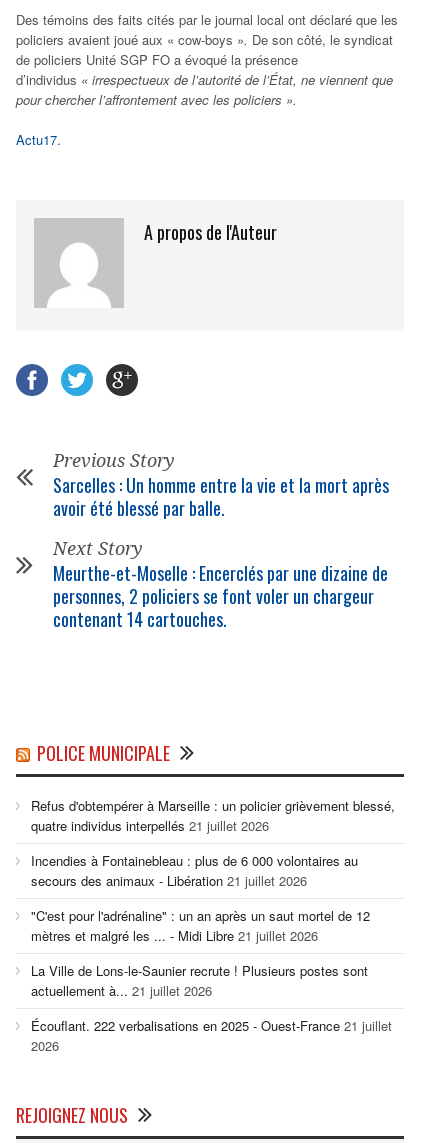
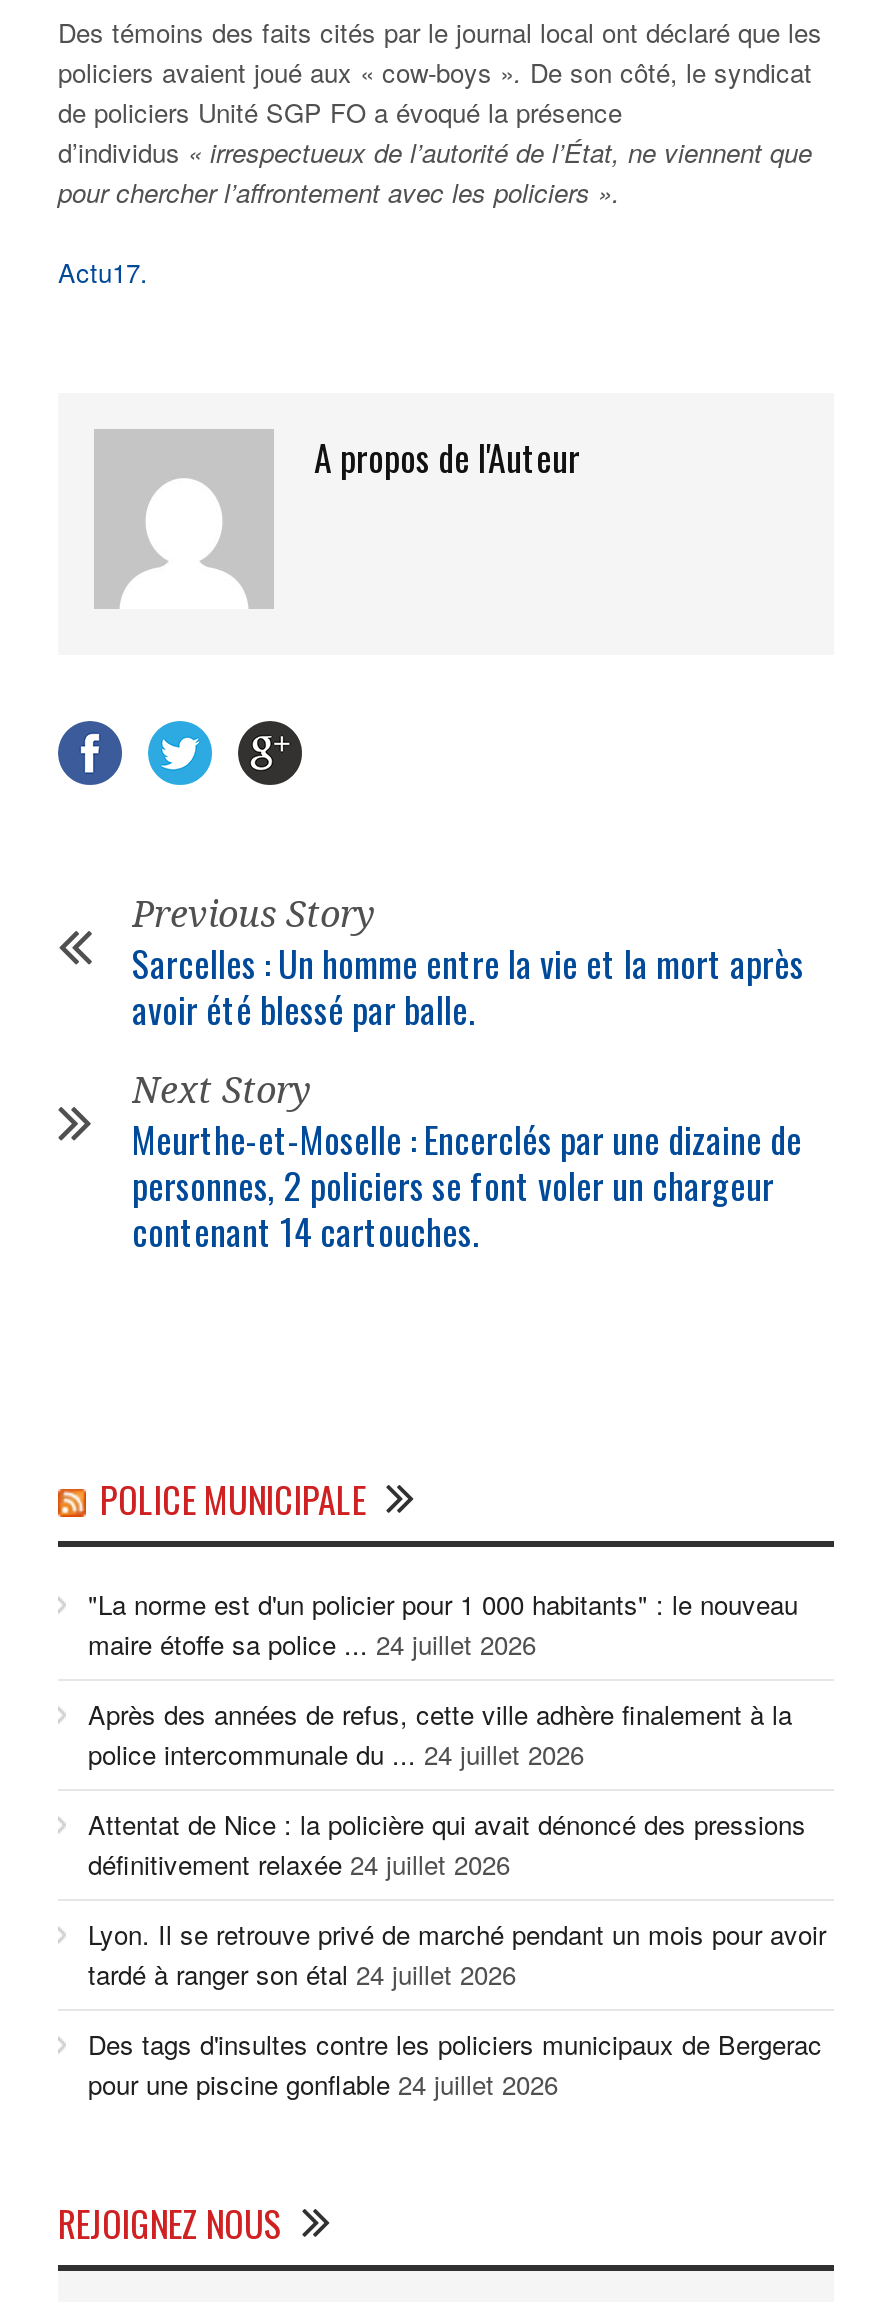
[31,796,395,835] Refus d'obtempérer à Marseille : un policier grièvement blessé, | quatre individus interpellés 21 juillet 2026 -> [88,1585,798,1663] "La norme est d'un policier pour 1 000 habitants" : le nouveau | maire étoffe sa police ... 24 juillet 2026
[31,851,358,890] Incendies à Fontainebleau : plus de 6 000 volontaires au | secours des animaux - Libération 21 juillet 2026 -> [88,1695,792,1773] Après des années de refus, cette ville adhère finalement à la | police intercommunale du ... 24 juillet 2026
[31,906,370,945] "C'est pour l'adrénaline" : un an après un saut mortel de 12 | mètres et malgré les ... - Midi Libre 21 juillet 2026 -> [88,1805,806,1883] Attentat de Nice : la policière qui avait dénoncé des pressions | définitivement relaxée 24 juillet 2026
[31,961,368,1000] La Ville de Lons-le-Saunier recrute ! Plusieurs postes sont | actuellement à... 21 juillet 2026 -> [88,1915,826,1993] Lyon. Il se retrouve privé de marché pendant un mois pour avoir | tardé à ranger son étal 24 juillet 2026
[31,1016,392,1055] Écouflant. 222 verbalisations en 2025 - Ouest-France 21 juillet | 2026 -> [88,2025,822,2103] Des tags d'insultes contre les policiers municipaux de Bergerac | pour une piscine gonflable 24 juillet 2026

